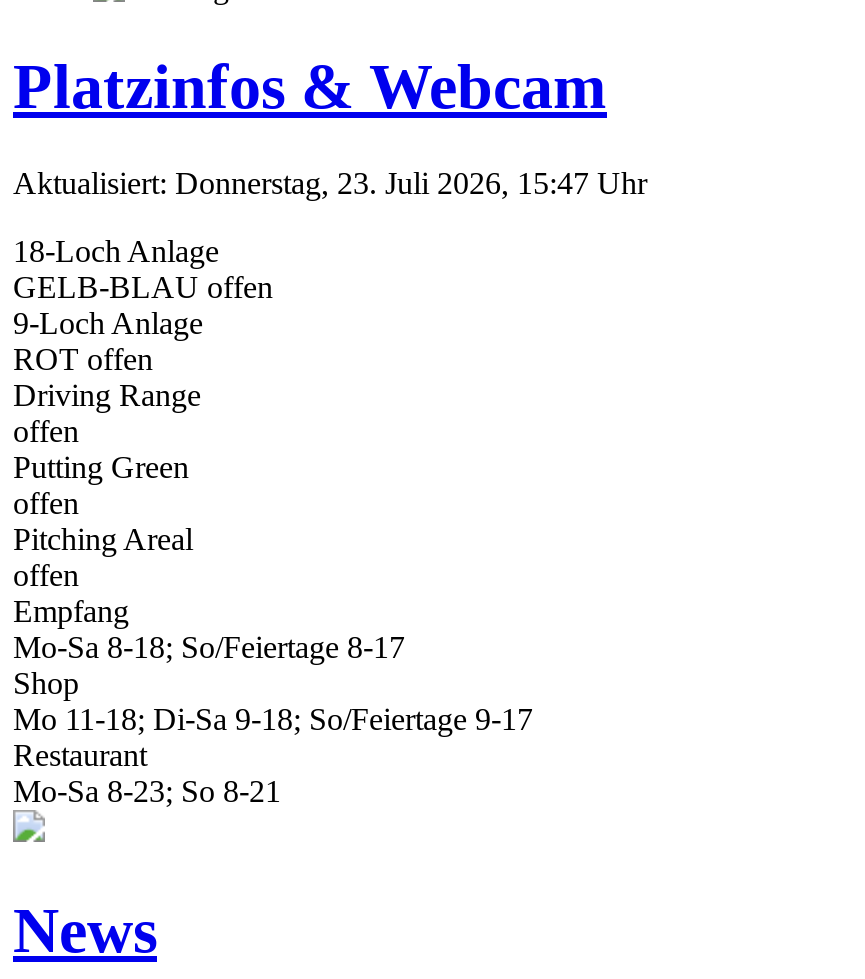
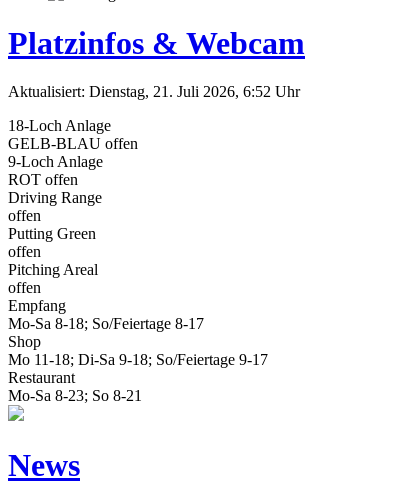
[13,167,647,201] Aktualisiert: Donnerstag, 23. Juli 2026, 15:47 Uhr -> [8,83,300,100] Aktualisiert: Dienstag, 21. Juli 2026, 6:52 Uhr

